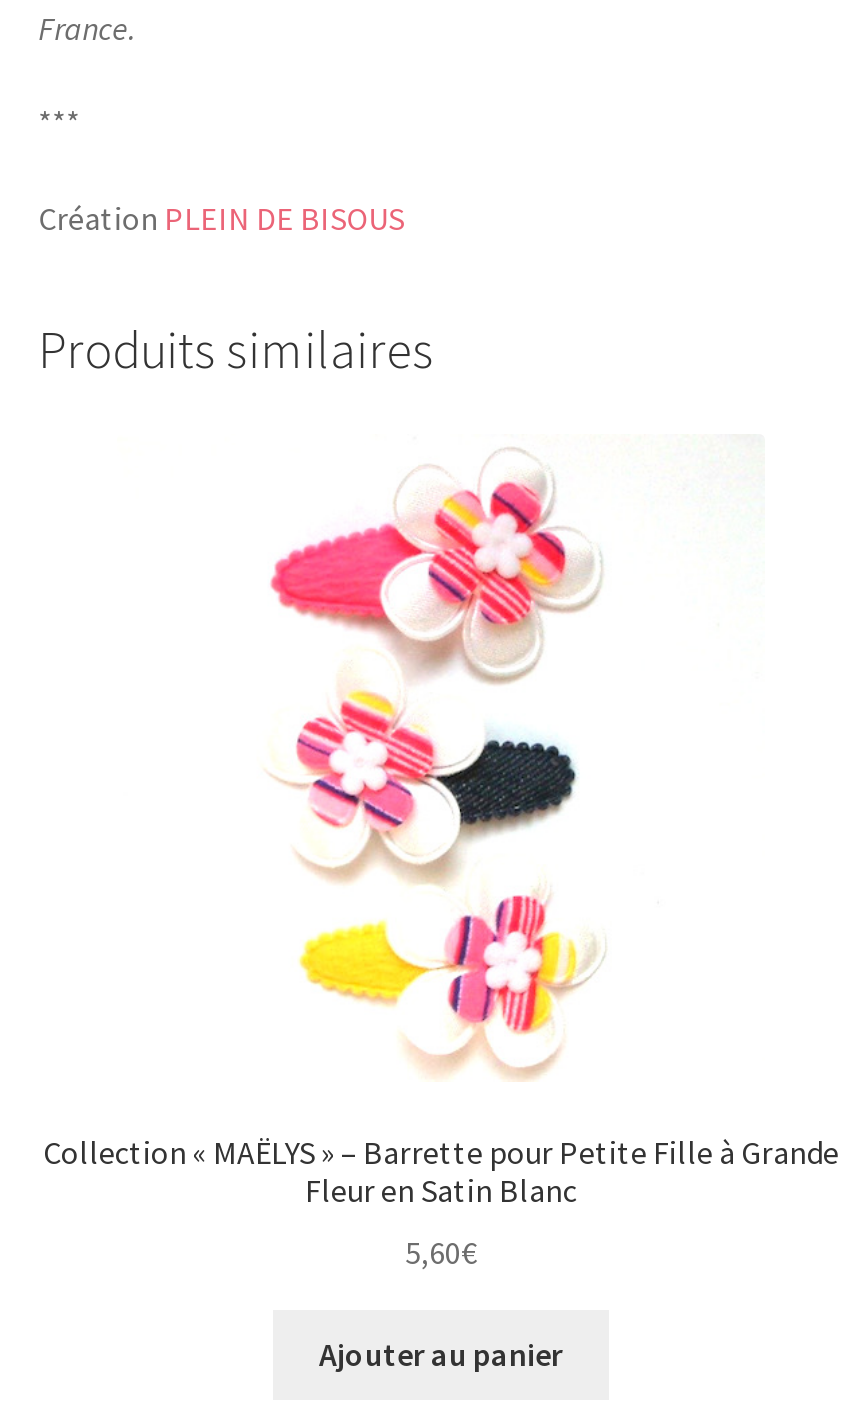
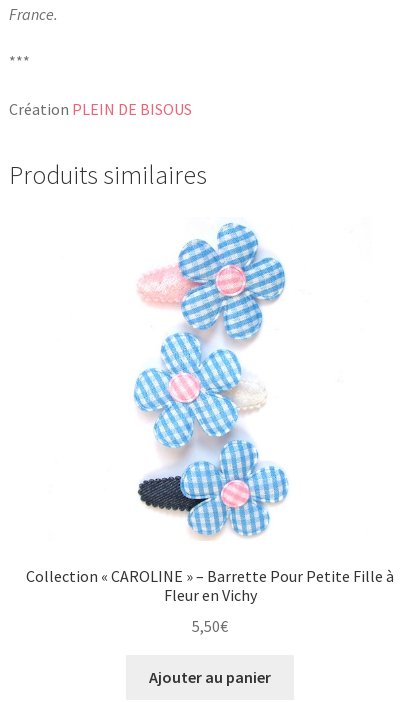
[43,446,839,1210] [image] | Collection « MAËLYS » – Barrette pour Petite Fille à Grande | Fleur en Satin Blanc -> [26,221,394,605] [image] | Collection « CAROLINE » – Barrette Pour Petite Fille à | Fleur en Vichy
[405,1232,477,1272] 5,60€ -> [192,616,228,636] 5,50€

